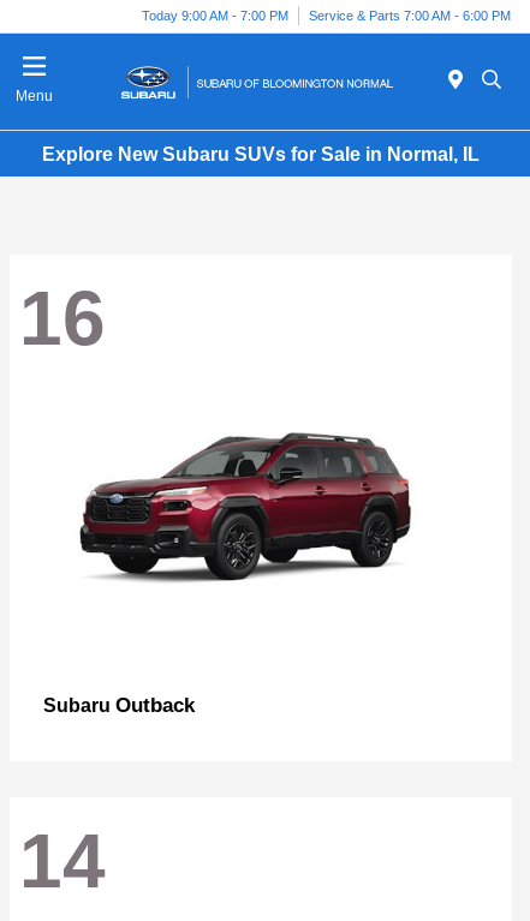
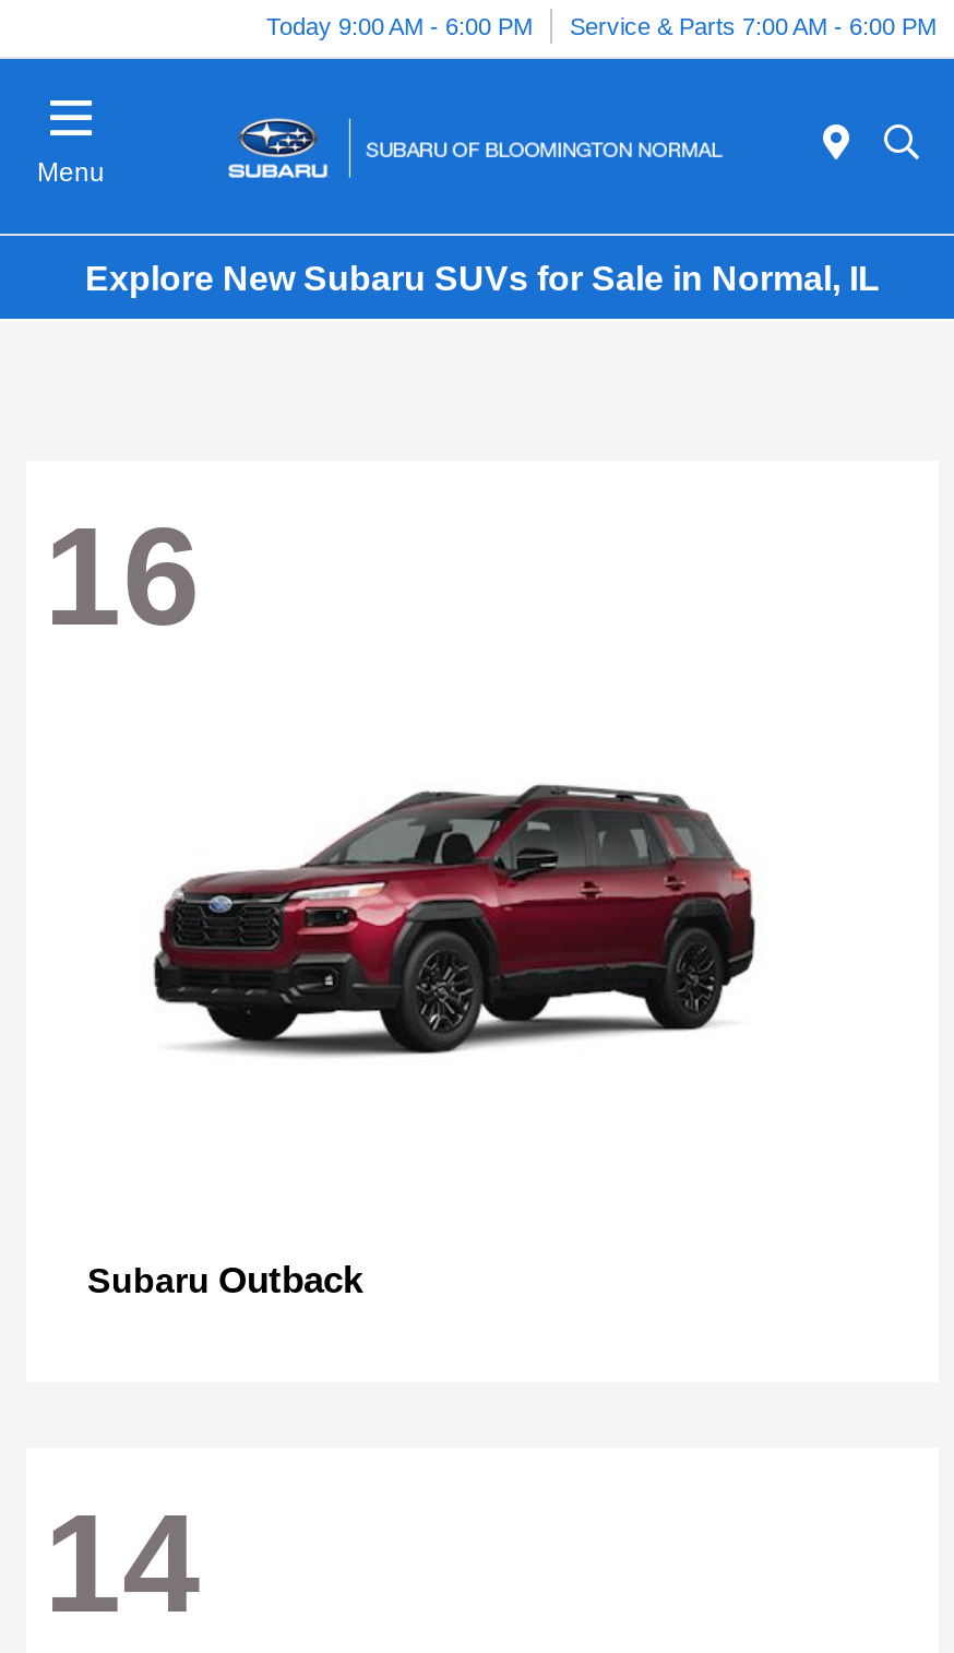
[142,8,511,22] Today 9:00 AM - 7:00 PM Service & Parts 7:00 AM - 6:00 PM -> [266,12,937,38] Today 9:00 AM - 6:00 PM Service & Parts 7:00 AM - 6:00 PM

